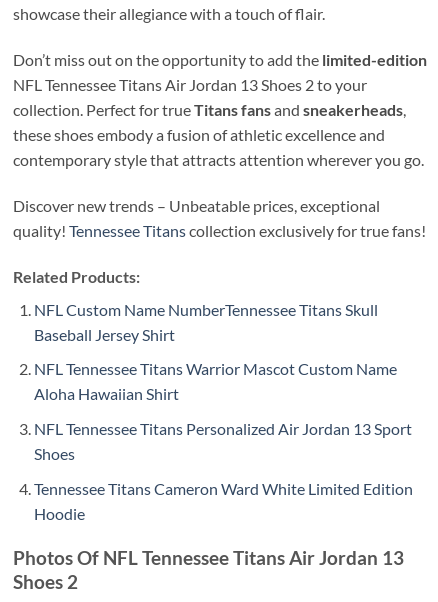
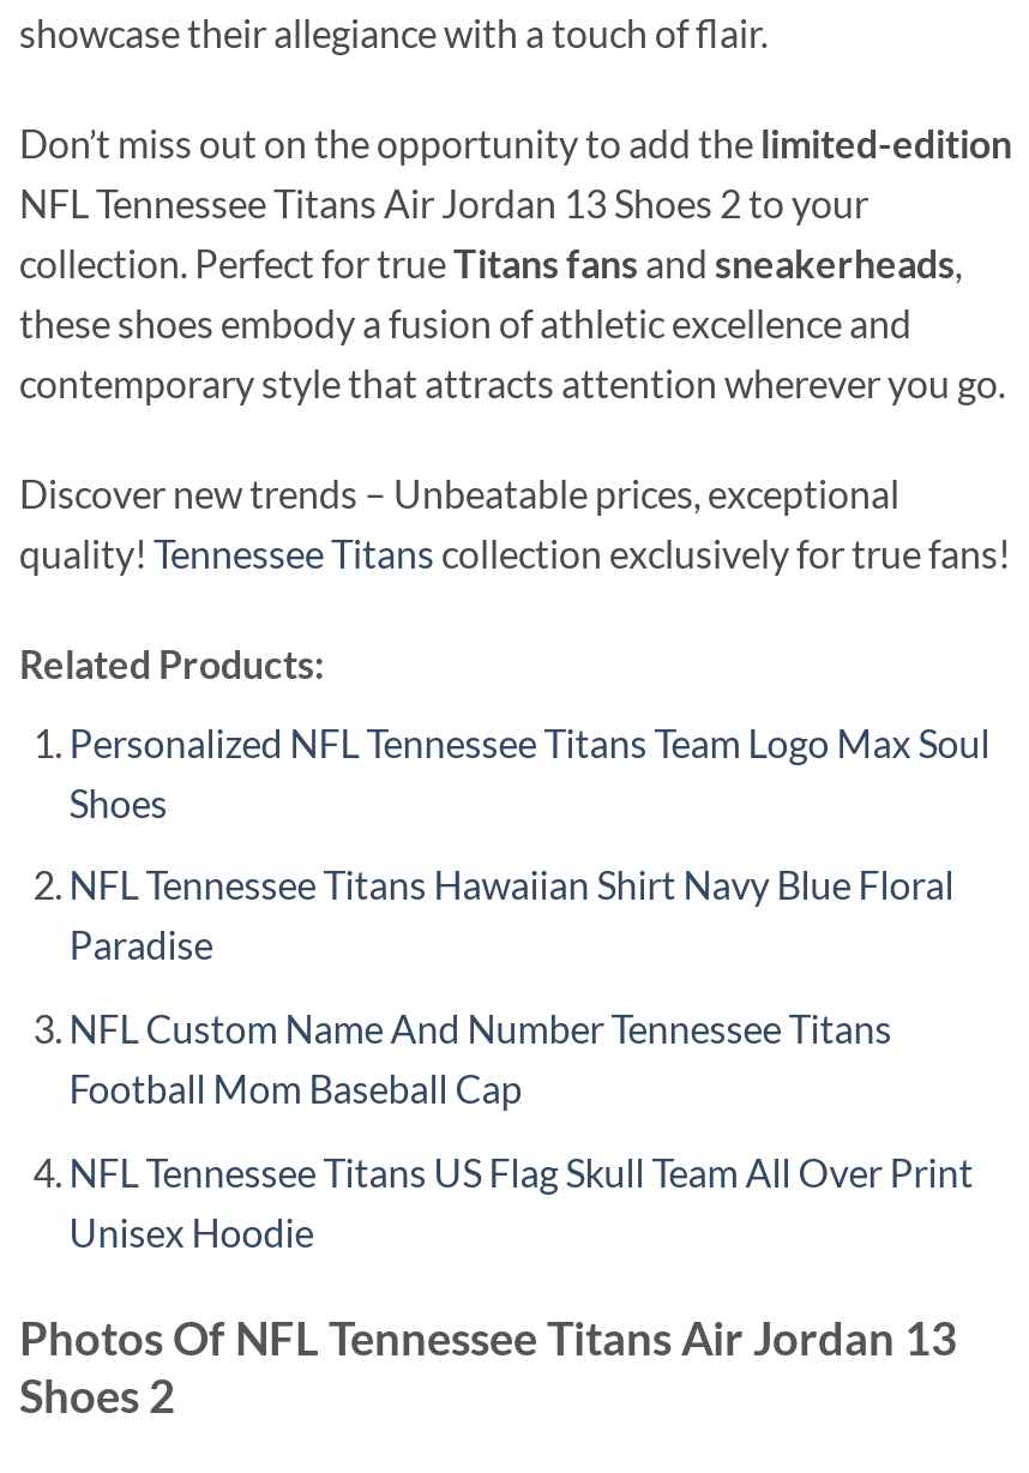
[34,300,412,438] NFL Custom Name NumberTennessee Titans Skull | Baseball Jersey Shirt | NFL Tennessee Titans Warrior Mascot Custom Name | Aloha Hawaiian Shirt | NFL Tennessee Titans Personalized Air Jordan 13 Sport -> [69,719,990,765] Personalized NFL Tennessee Titans Team Logo Max Soul
moved [34,444,75,463] -> [69,779,167,825]: Shoes
[34,478,413,522] Tennessee Titans Cameron Ward White Limited Edition | Hoodie -> [69,862,973,1253] NFL Tennessee Titans Hawaiian Shirt Navy Blue Floral | Paradise | NFL Custom Name And Number Tennessee Titans | Football Mom Baseball Cap | NFL Tennessee Titans US Flag Skull Team All Over Print | Unisex Hoodie

